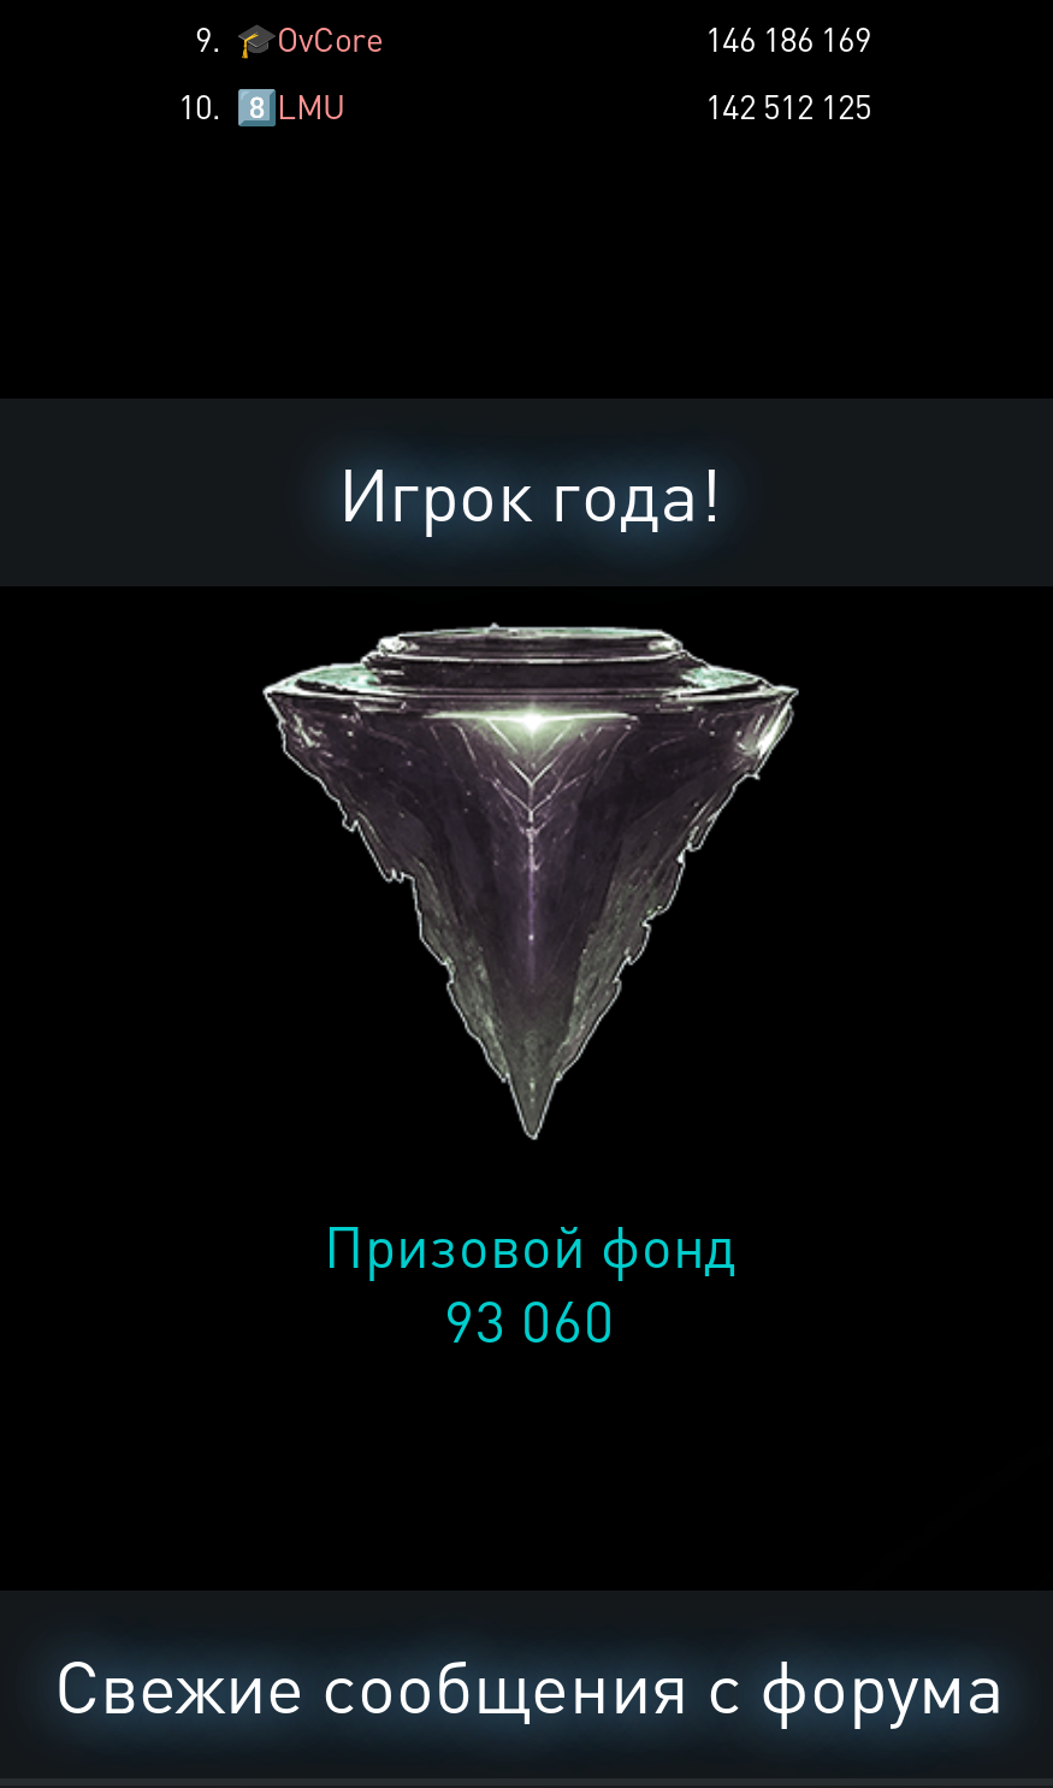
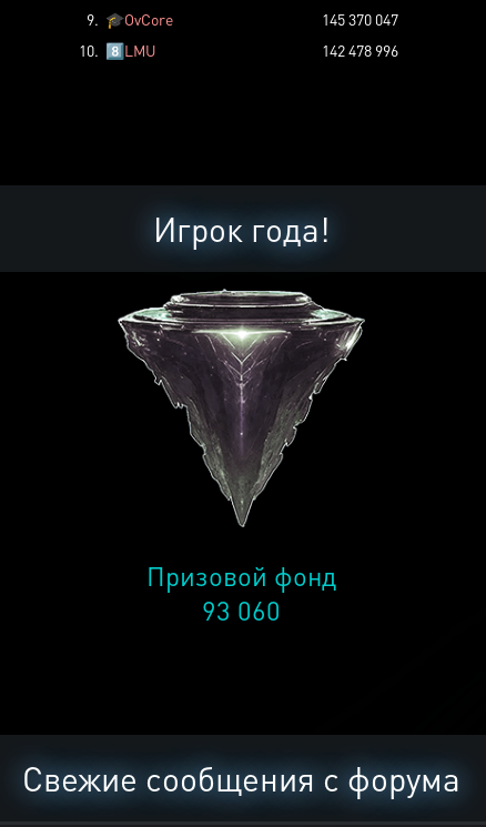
[705,16,871,59] 146 186 169 -> [322,9,398,29] 145 370 047
[705,83,871,126] 142 512 125 -> [322,40,398,60] 142 478 996

